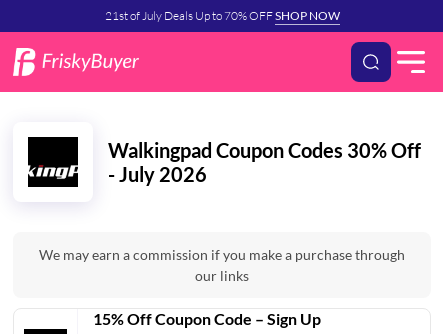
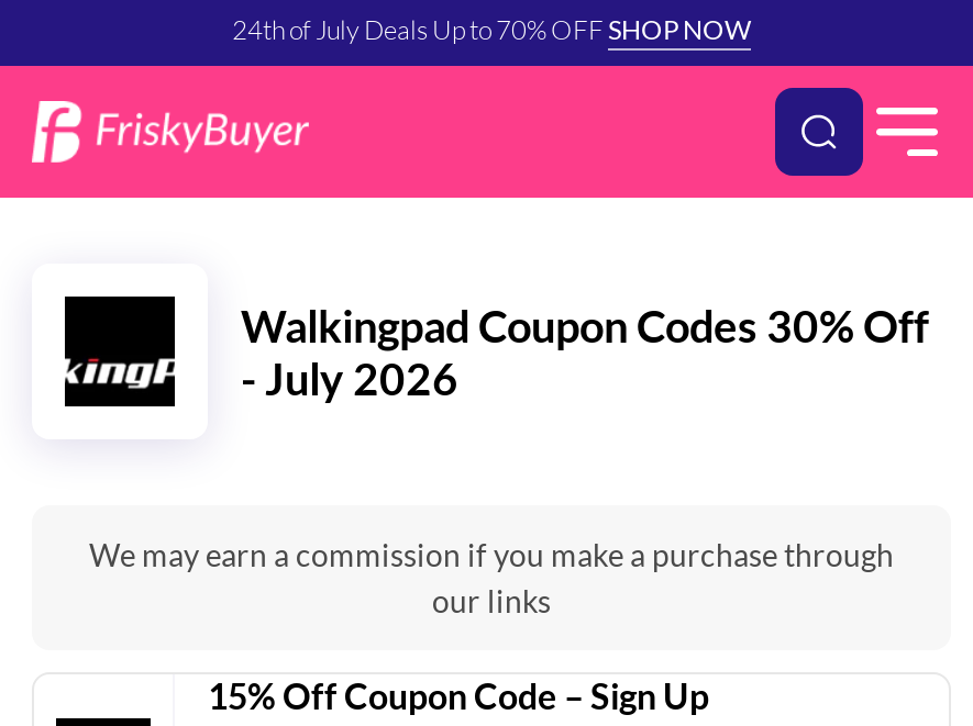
[104,8,339,23] 21st of July Deals Up to 70% OFF SHOP NOW -> [232,13,751,46] 24th of July Deals Up to 70% OFF SHOP NOW

